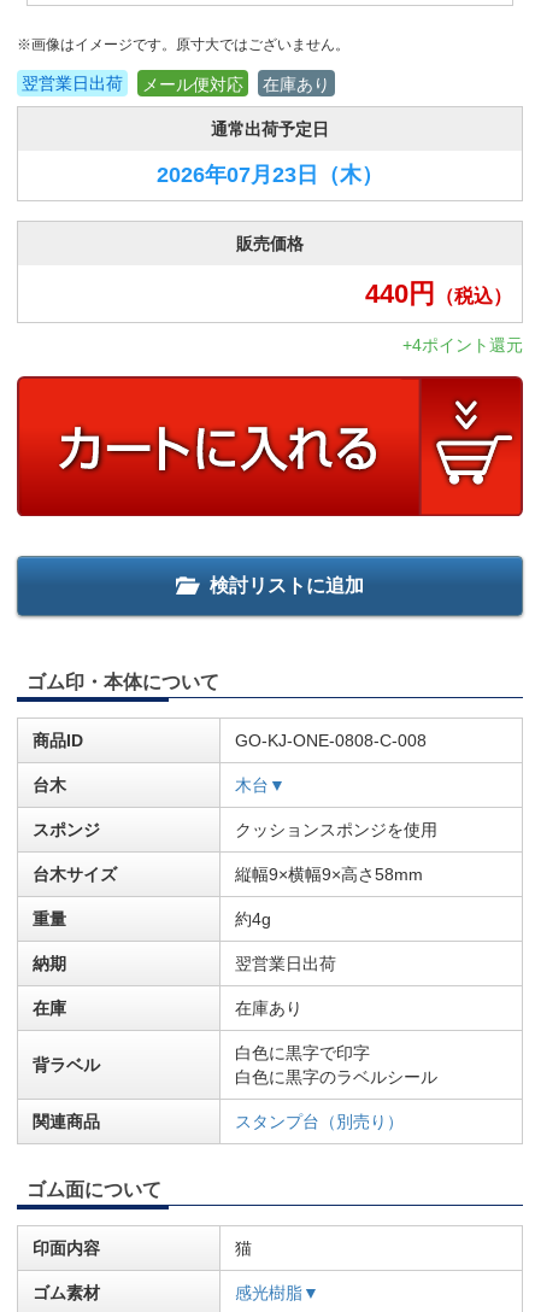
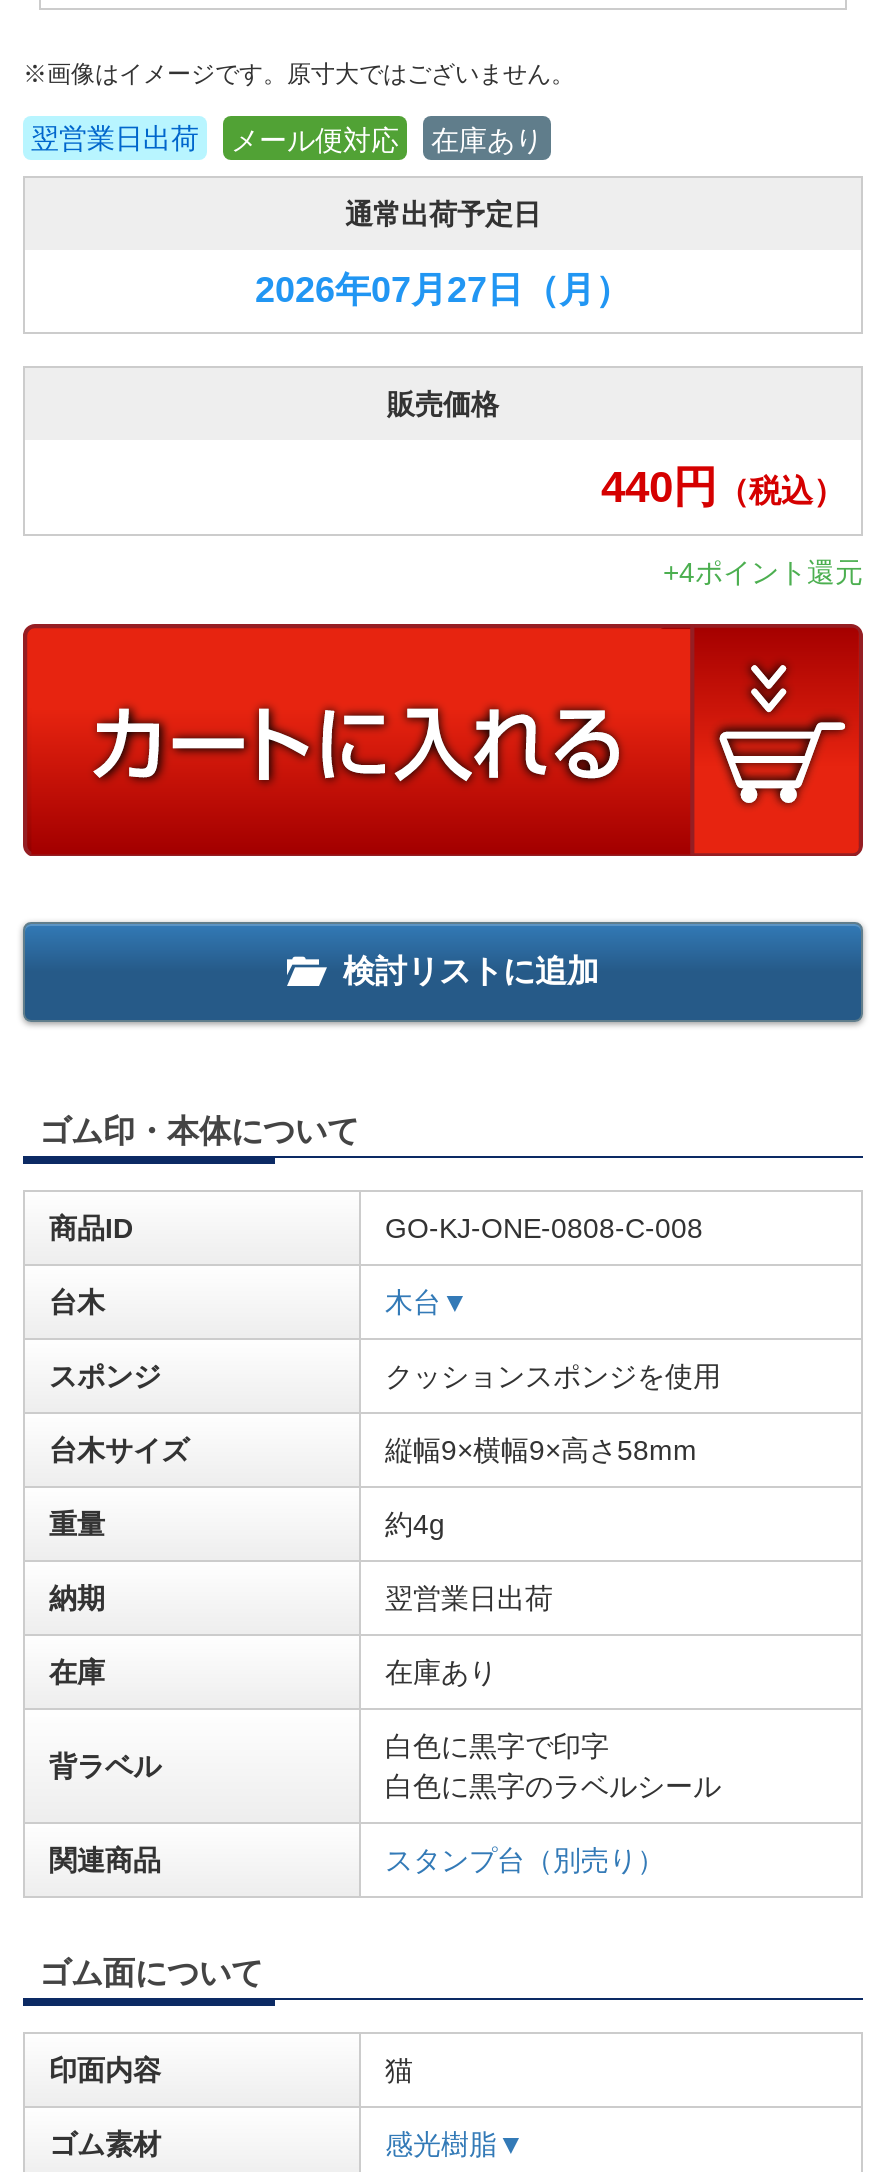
[157,163,383,187] 2026年07月23日（木） -> [255,270,631,310] 2026年07月27日（月）

